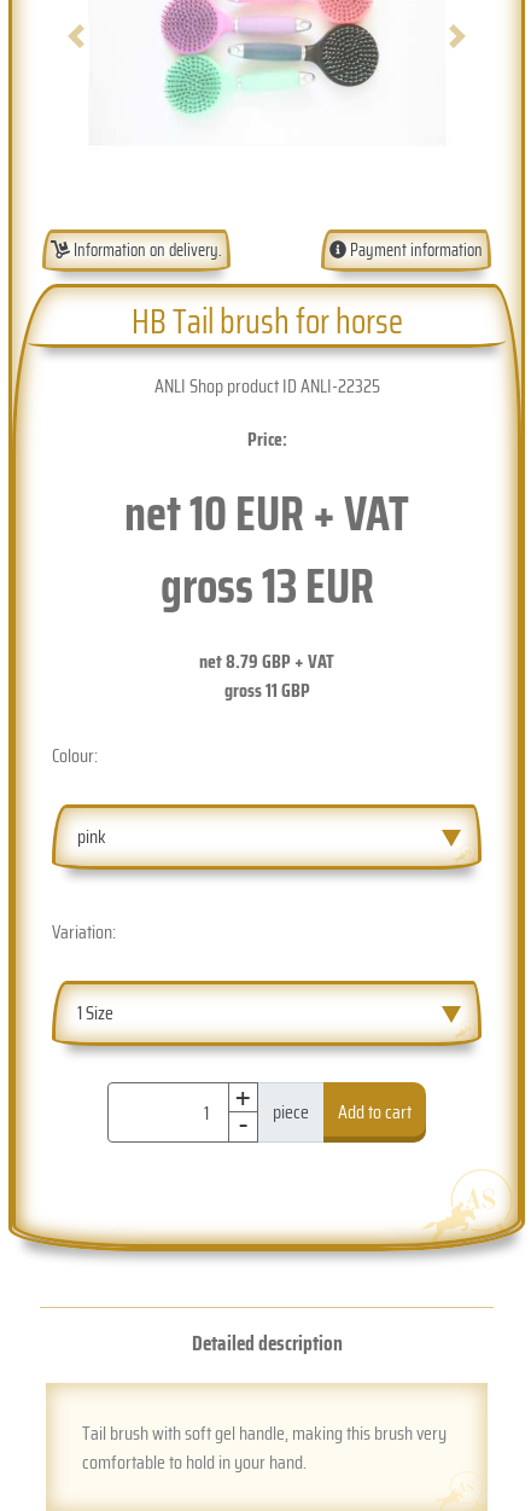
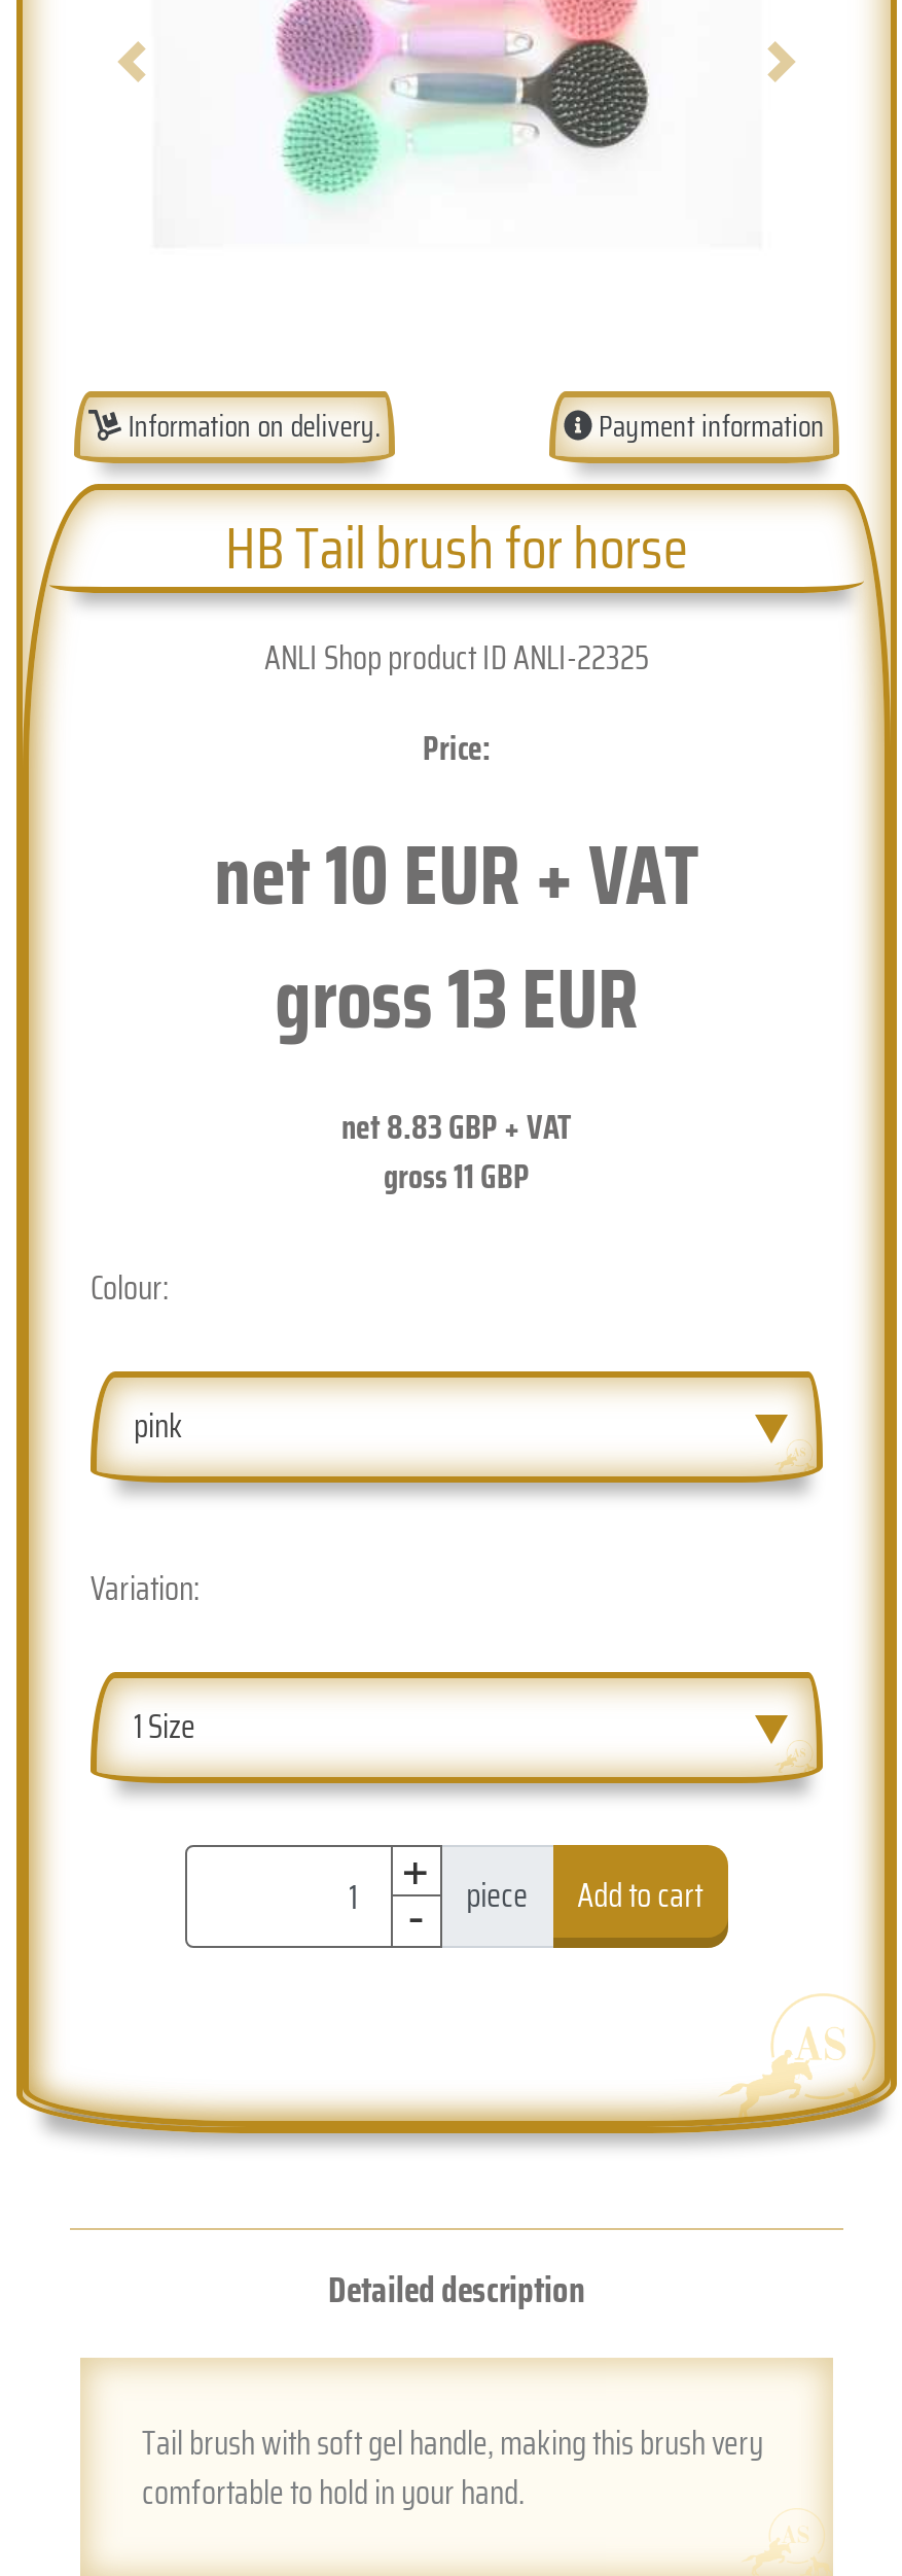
[199,646,334,676] net8.79GBP + VAT -> [341,1102,572,1153] net8.83GBP + VAT

